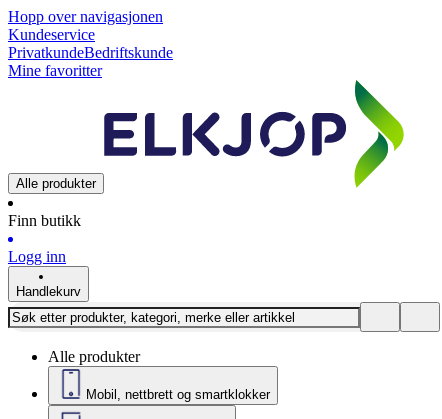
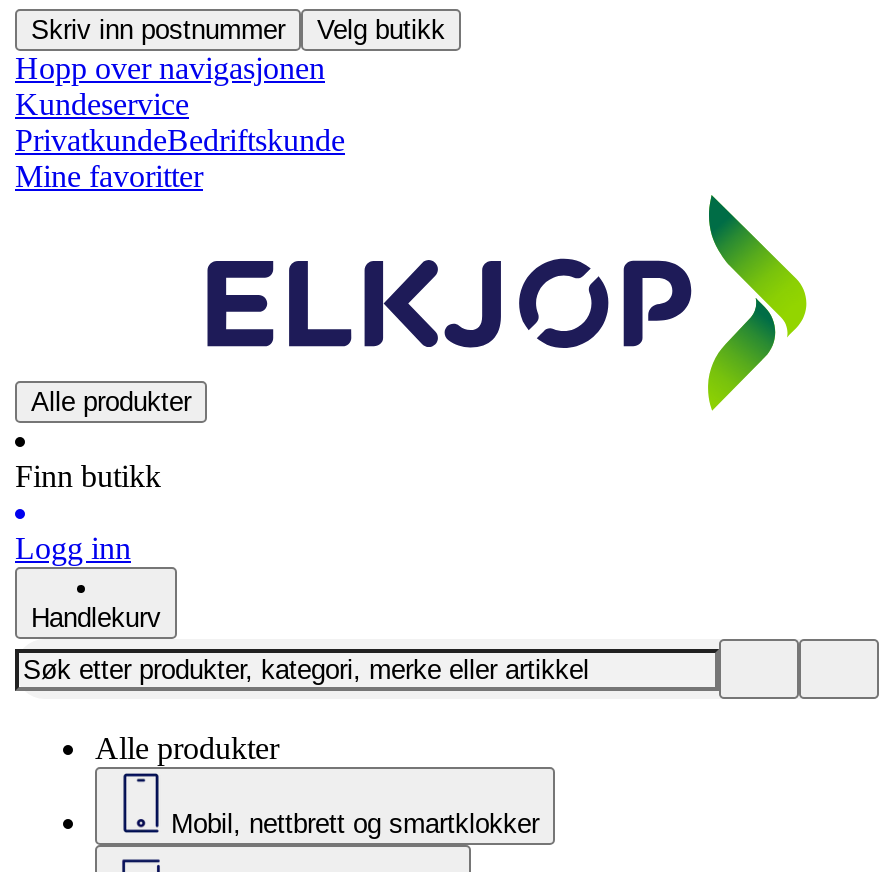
none -> [31,15,445,45] Skriv inn postnummer | Velg butikk

